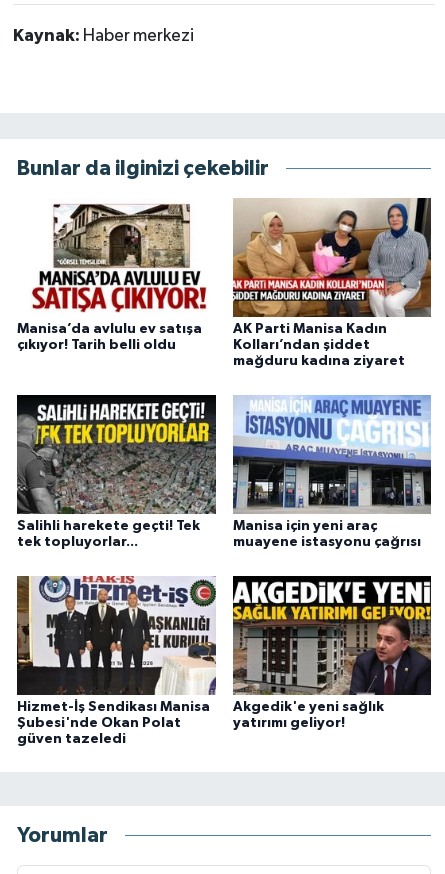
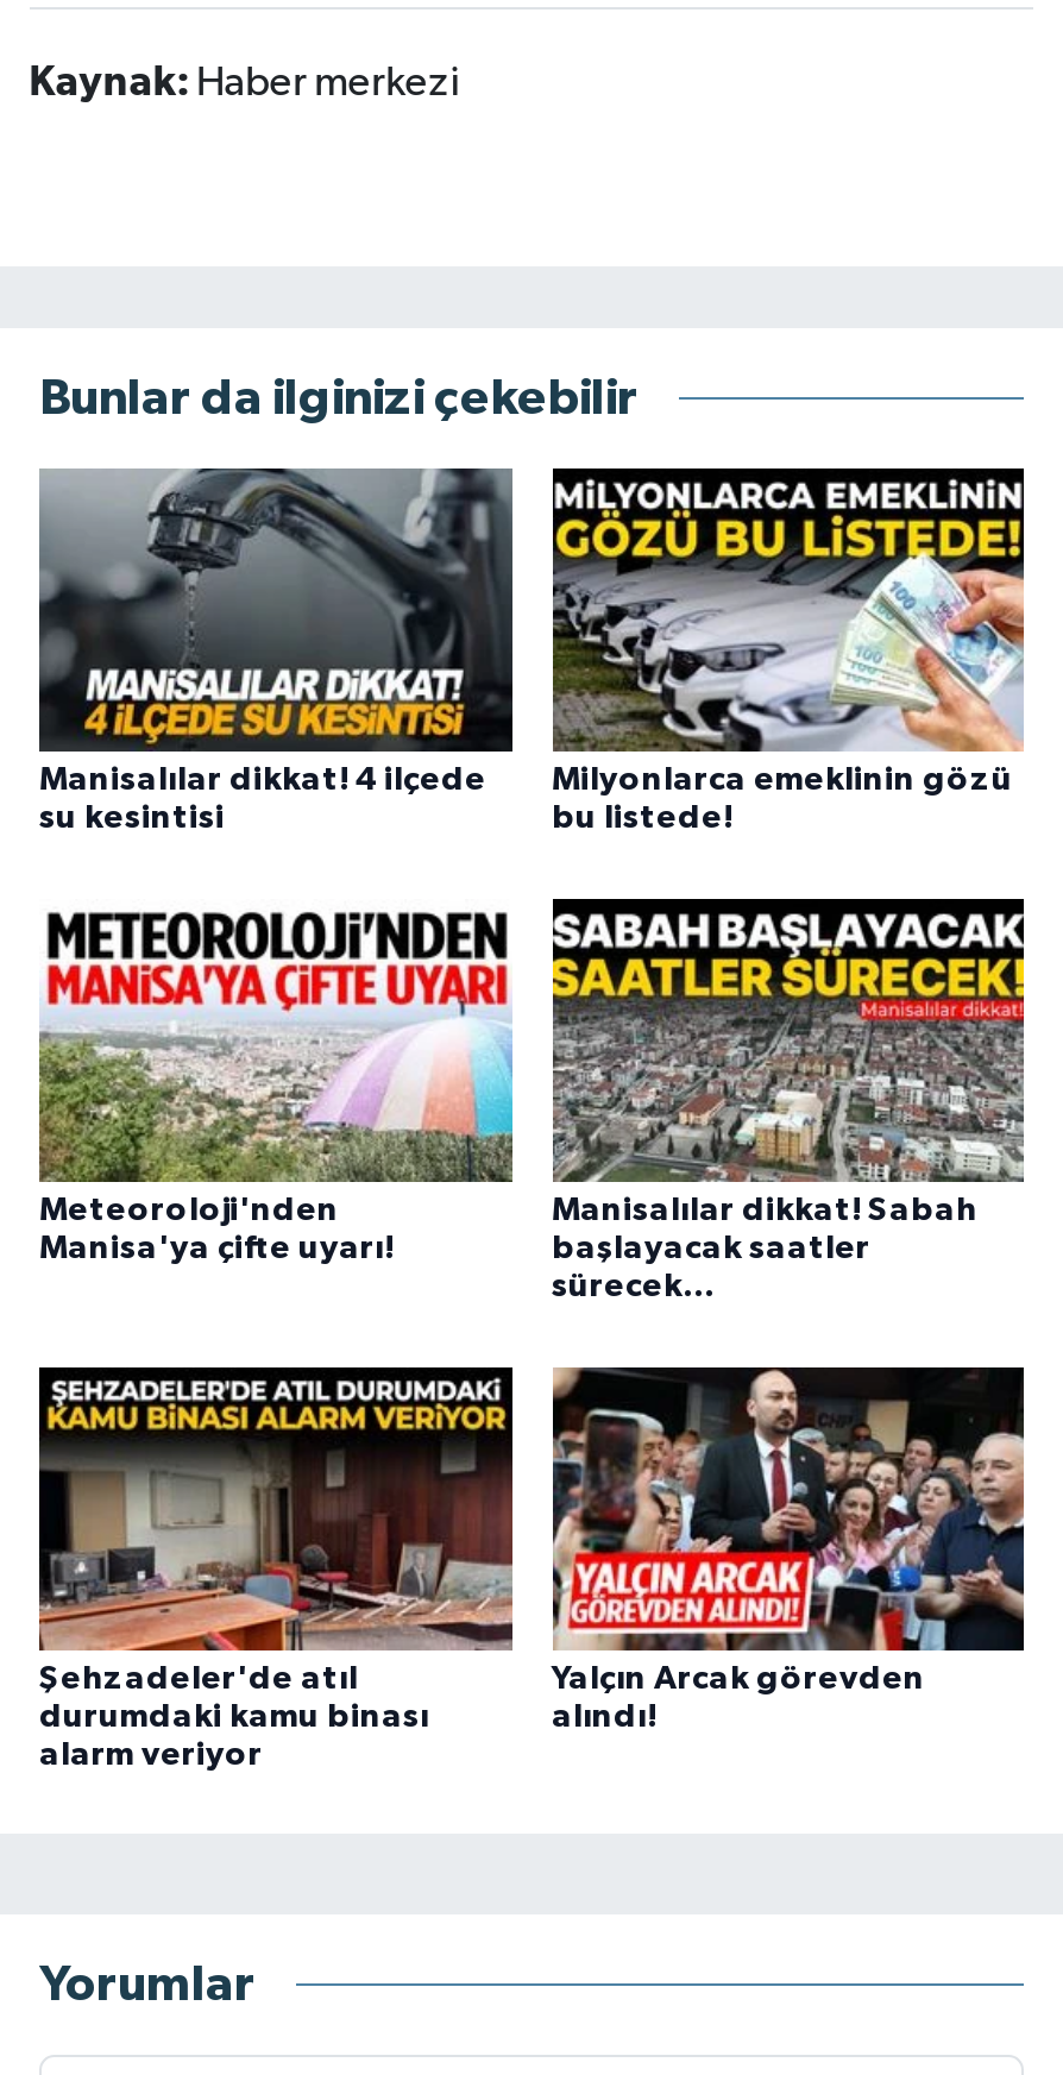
[17,198,216,352] [image] | Manisa’da avlulu ev satışa | çıkıyor! Tarih belli oldu -> [37,466,515,835] [image] | Manisalılar dikkat! 4 ilçede | su kesintisi
[232,198,432,368] [image] | AK Parti Manisa Kadın | Kolları’ndan şiddet | mağduru kadına ziyaret -> [551,466,1024,835] [image] | Milyonlarca emeklinin gözü | bu listede!
[16,384,217,549] [image] | Salihli harekete geçti! Tek | tek topluyorlar... -> [39,908,515,1265] [image] | Meteoroloji'nden | Manisa'ya çifte uyarı!
[232,379,432,549] [image] | Manisa için yeni araç | muayene istasyonu çağrısı -> [551,897,1026,1303] [image] | Manisalılar dikkat! Sabah | başlayacak saatler | sürecek…
[16,575,217,746] [image] | Hizmet-İş Sendikası Manisa | Şubesi'nde Okan Polat | güven tazeledi -> [37,1365,515,1772] [image] | Şehzadeler'de atıl | durumdaki kamu binası | alarm veriyor
[232,575,432,730] [image] | Akgedik'e yeni sağlık | yatırımı geliyor! -> [551,1365,1026,1733] [image] | Yalçın Arcak görevden | alındı!

